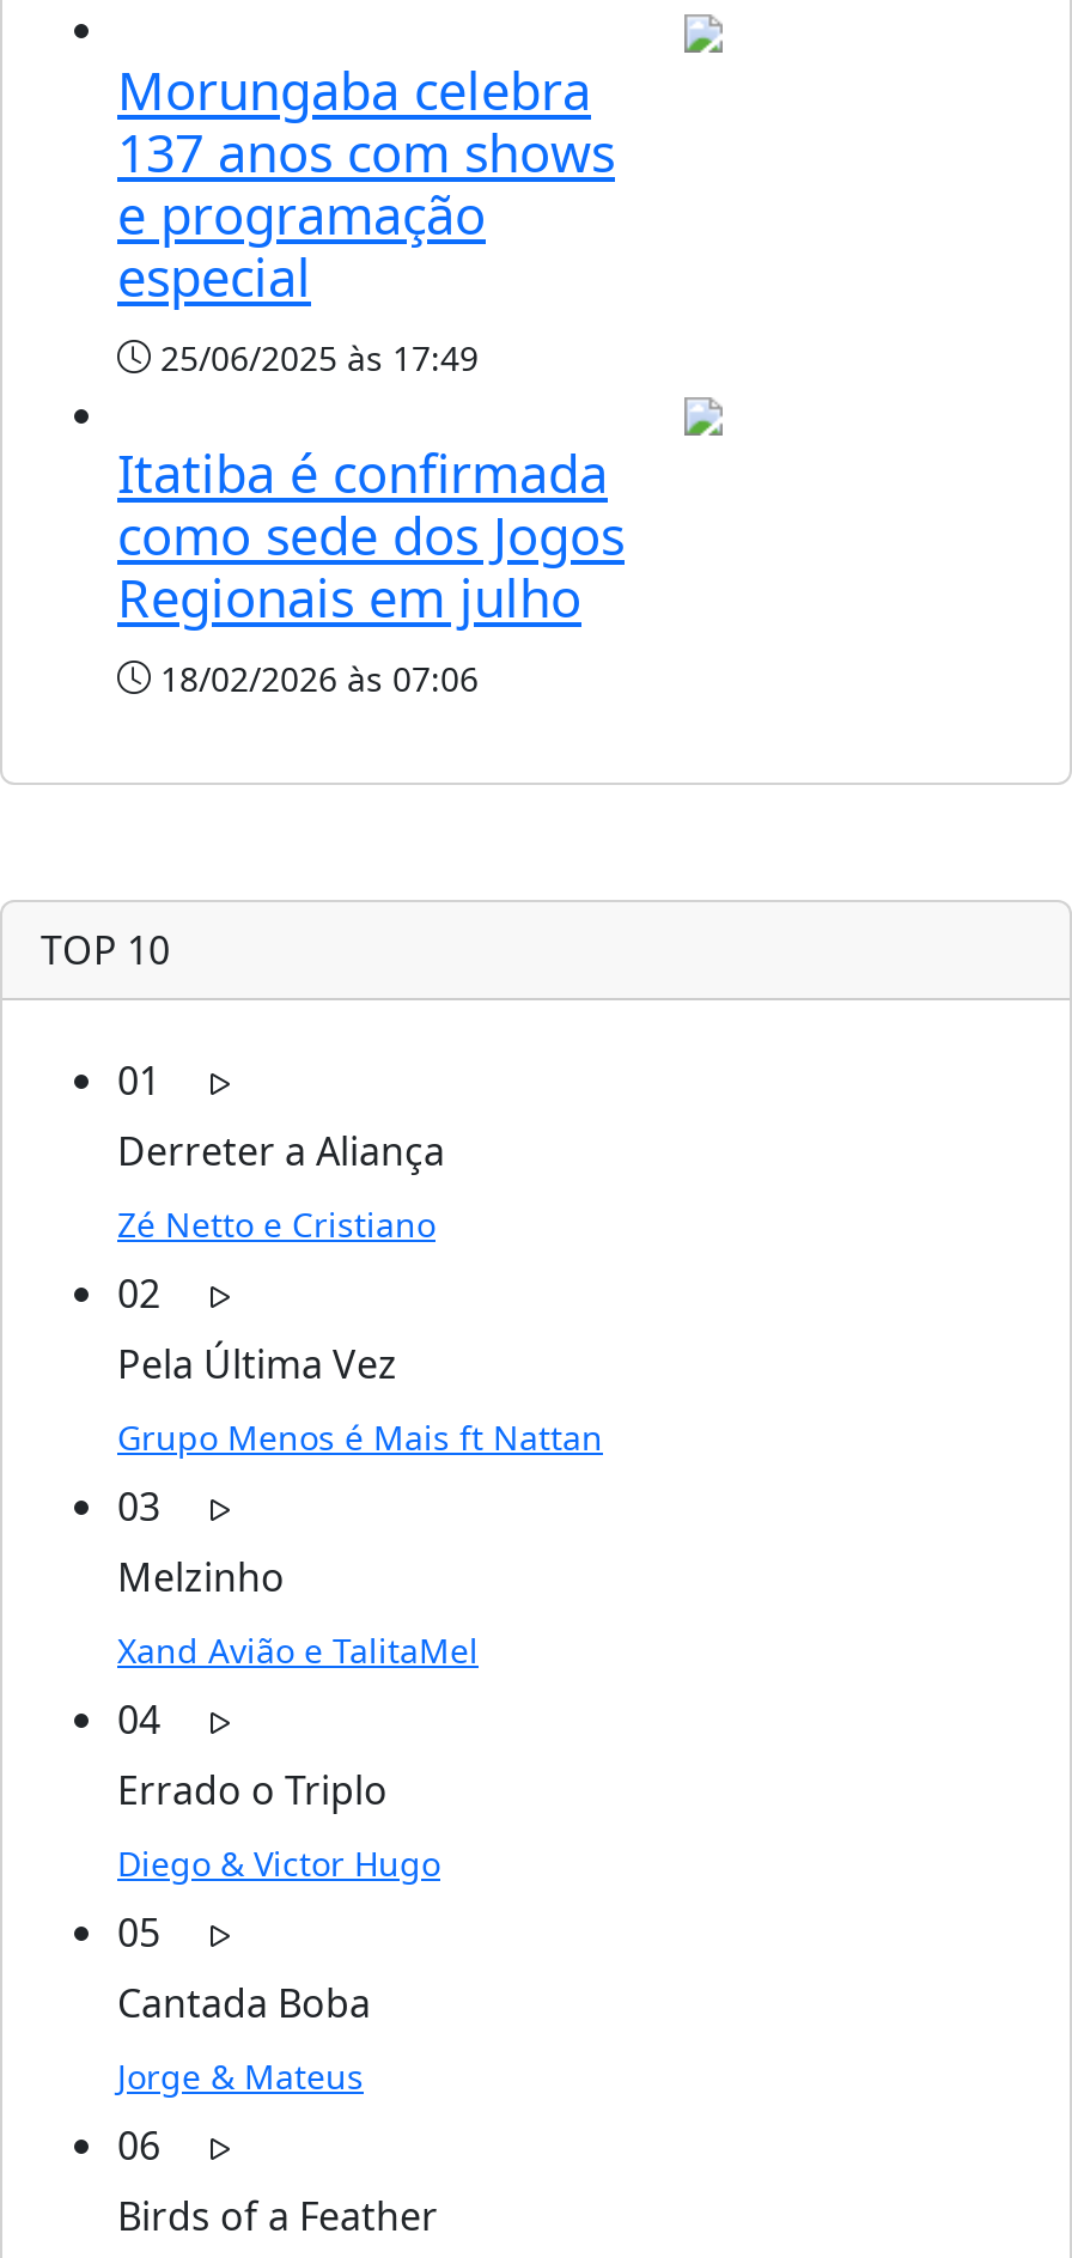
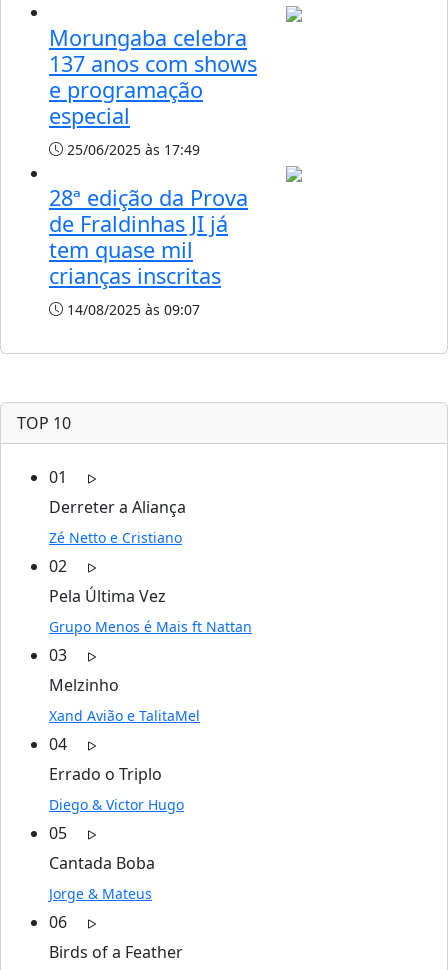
[117,437,625,700] Itatiba é confirmada | como sede dos Jogos | Regionais em julho | 18/02/2026 às 07:06 -> [49,183,248,319] 28ª edição da Prova | de Fraldinhas JI já | tem quase mil | crianças inscritas | 14/08/2025 às 09:07

